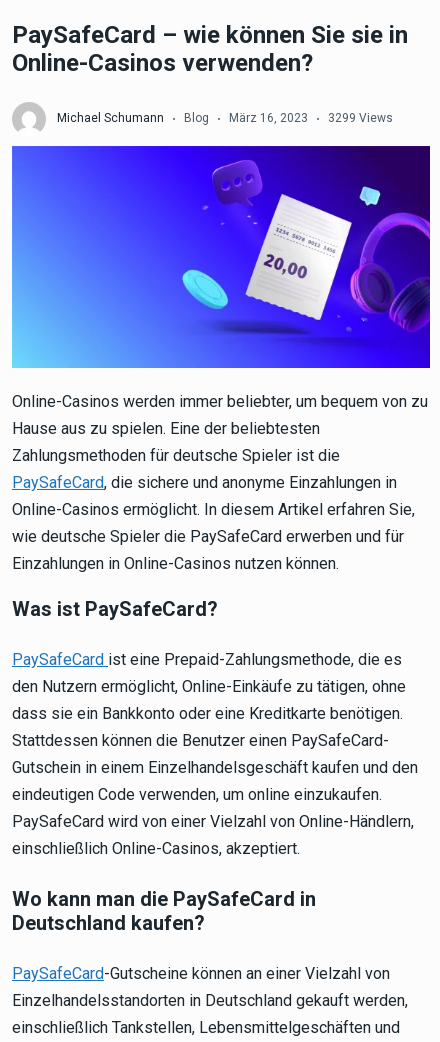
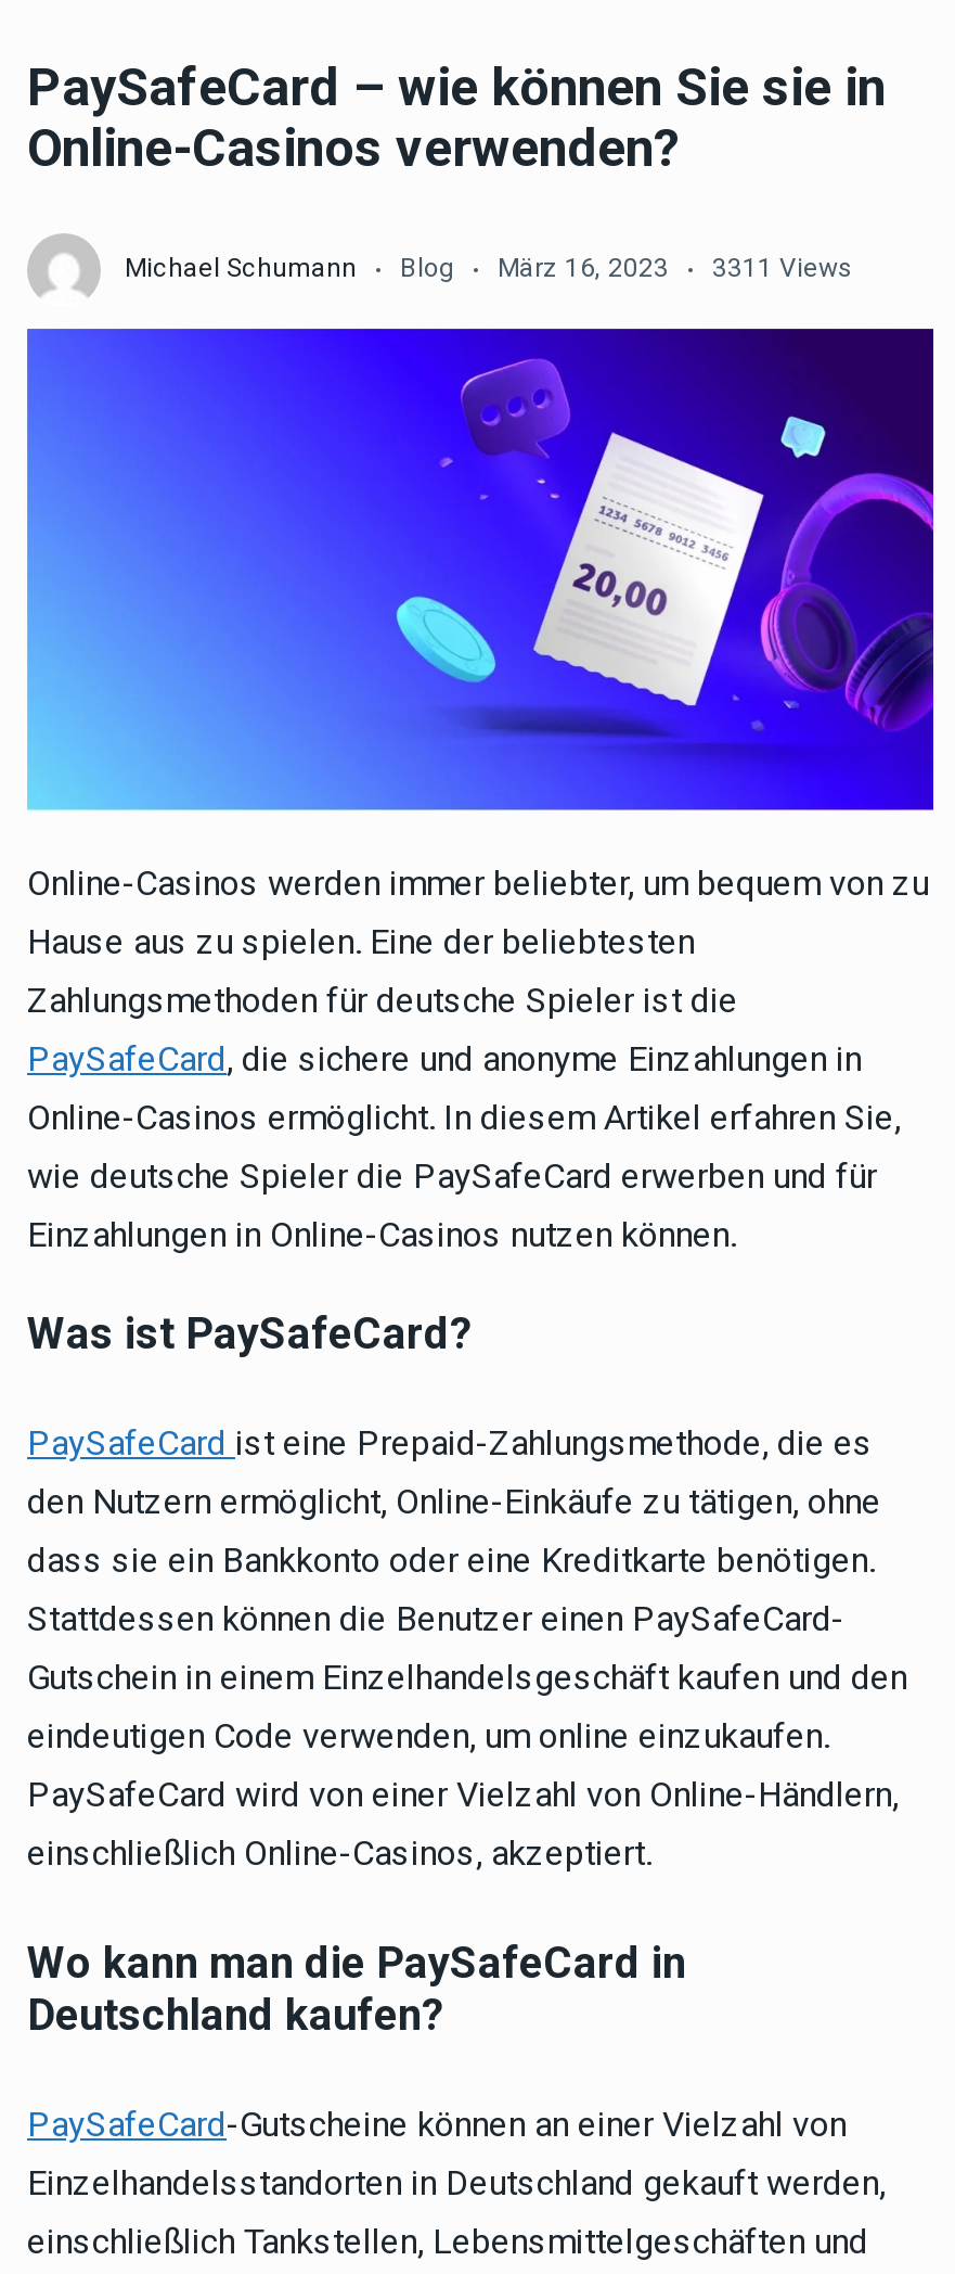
[57,111,393,125] Michael Schumann Blog März 16, 2023 3299 Views -> [125,253,853,284] Michael Schumann Blog März 16, 2023 3311 Views

